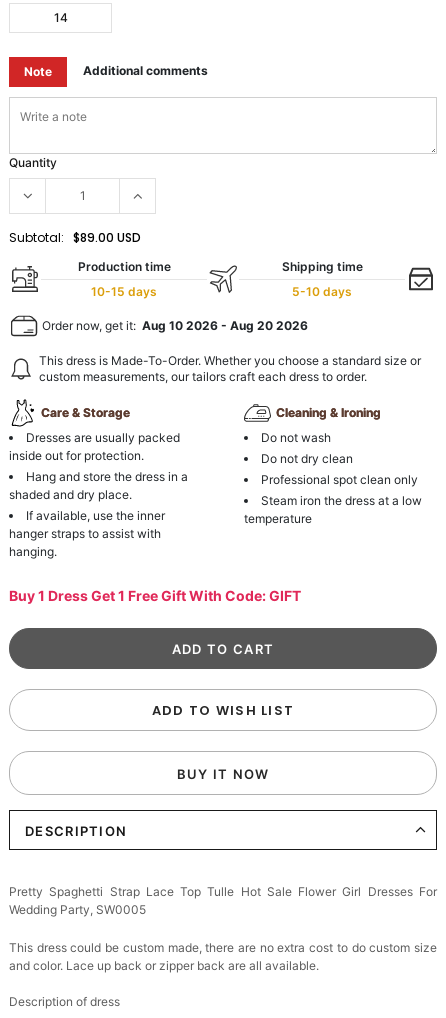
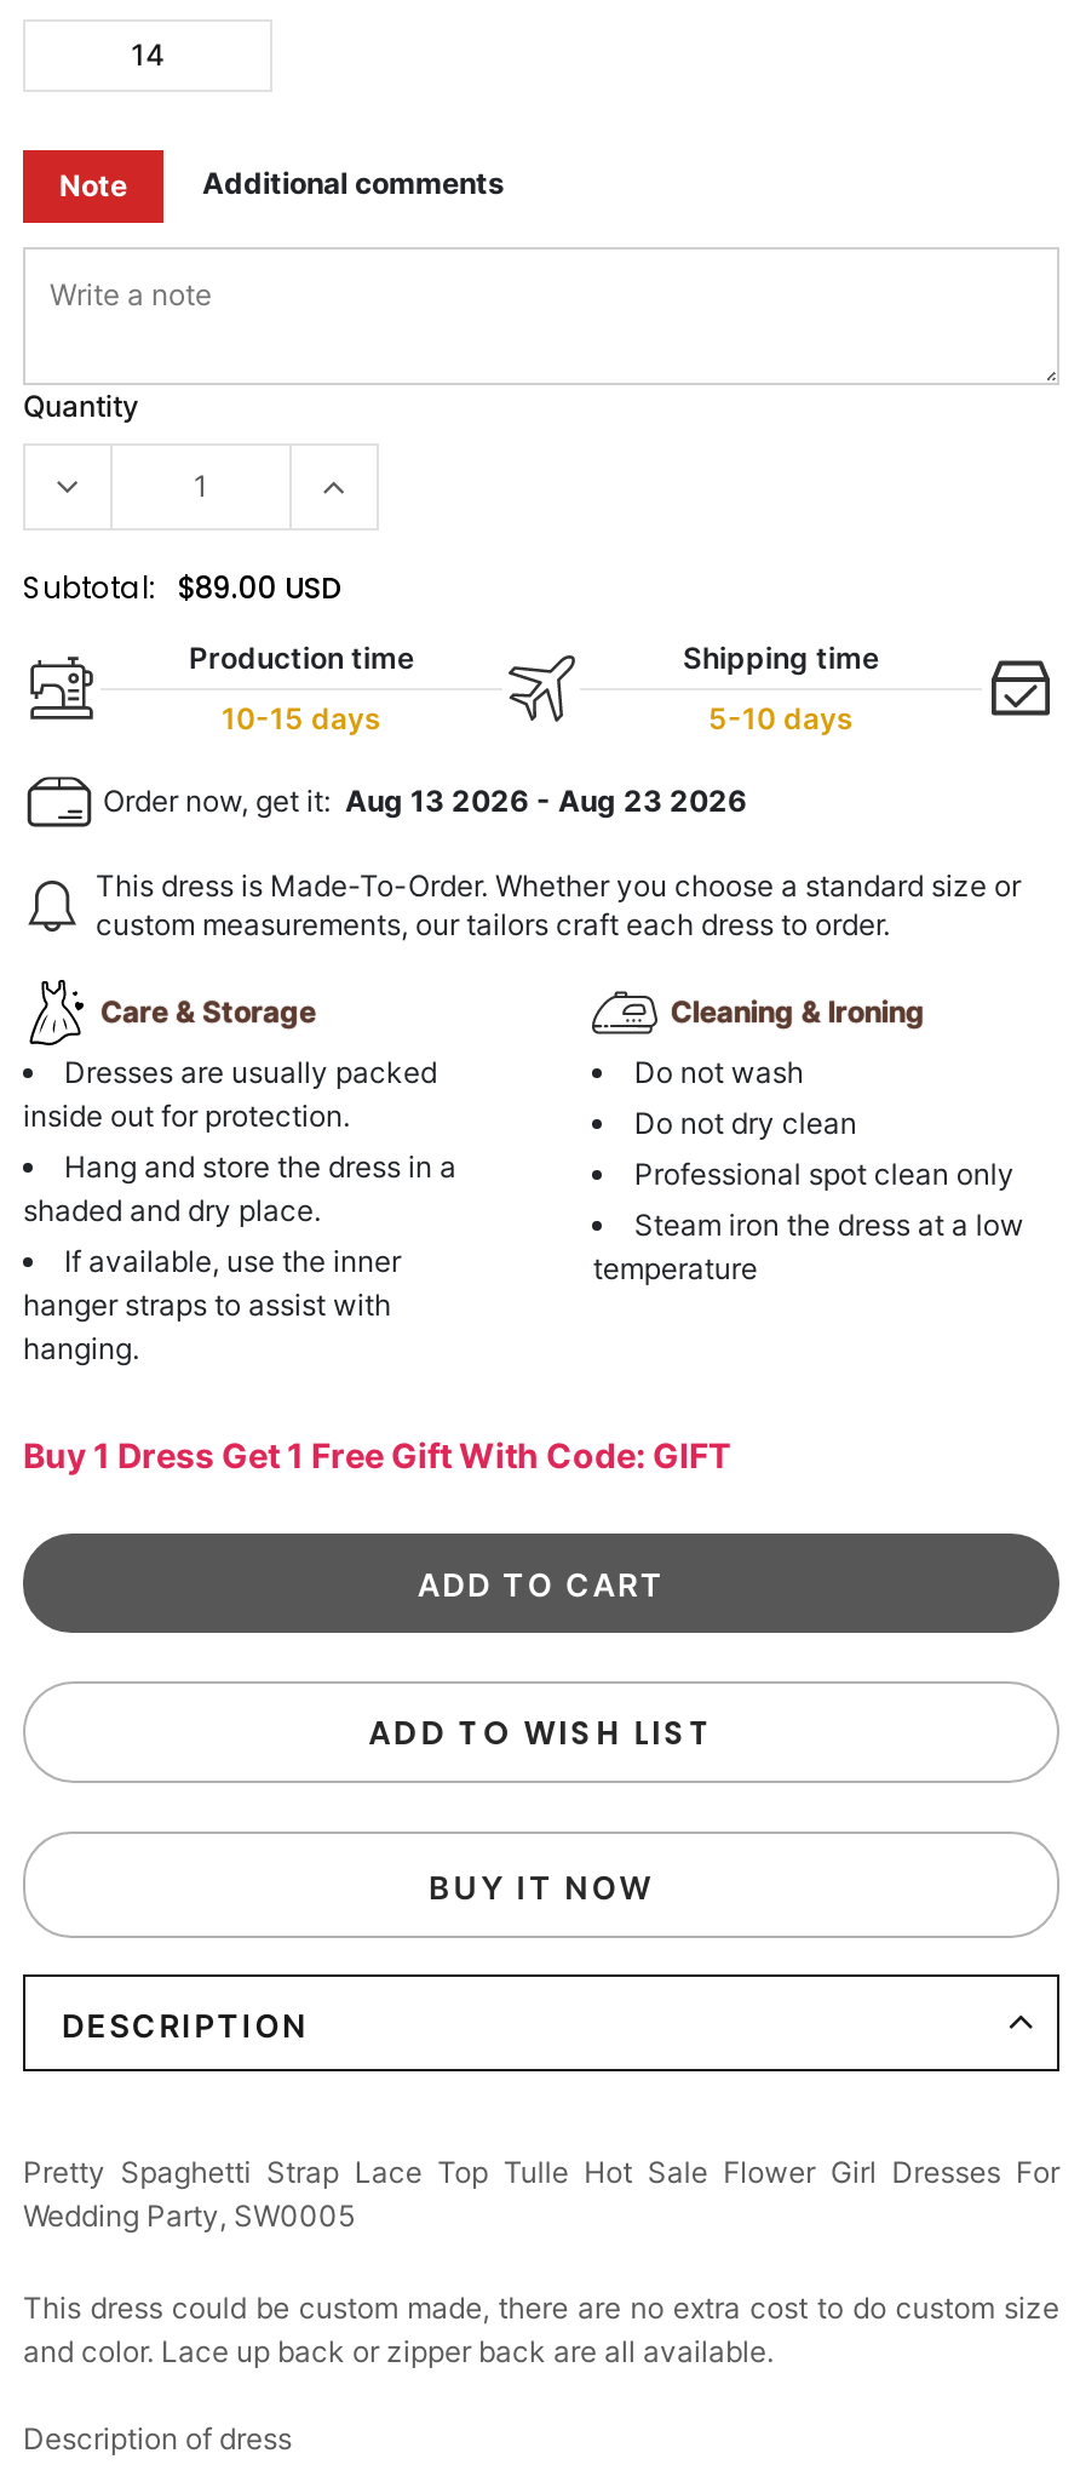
[39,318,308,333] Order now, get it: Aug 10 2026 - Aug 20 2026 -> [96,782,747,818] Order now, get it: Aug 13 2026 - Aug 23 2026

